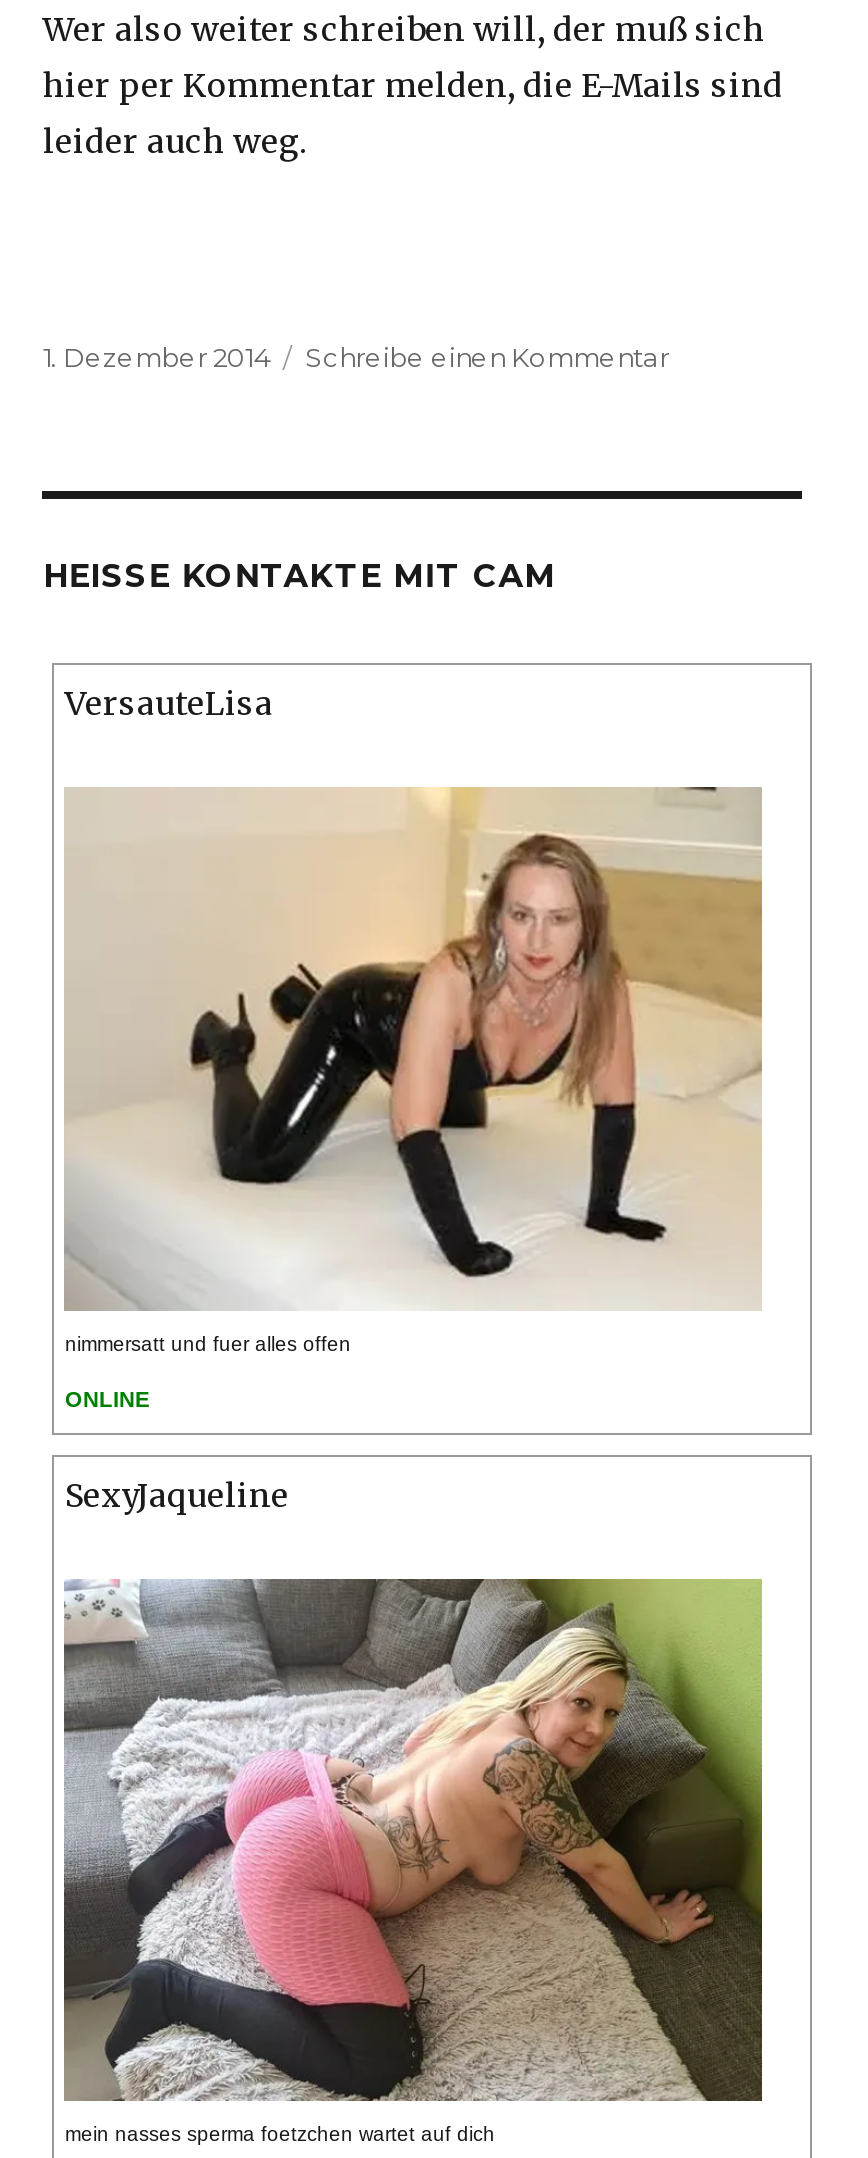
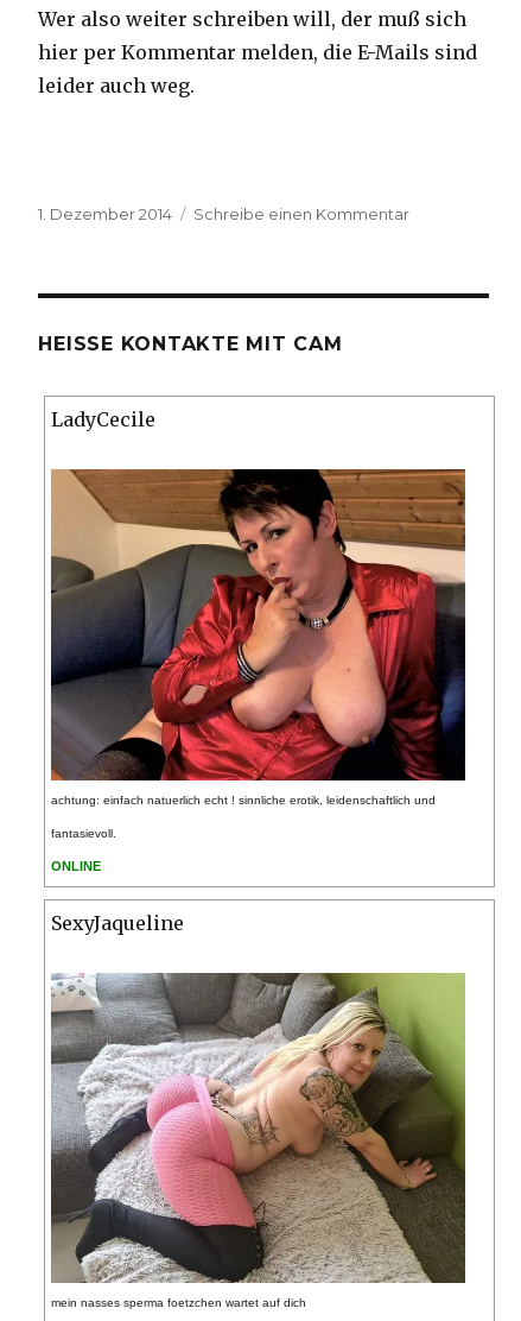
[65,683,273,723] VersauteLisa -> [52,407,156,431] LadyCecile
[65,787,764,1354] [image] | nimmersatt und fuer alles offen -> [50,468,466,839] [image] | achtung: einfach natuerlich echt ! sinnliche erotik, leidenschaftlich und | fantasievoll.

